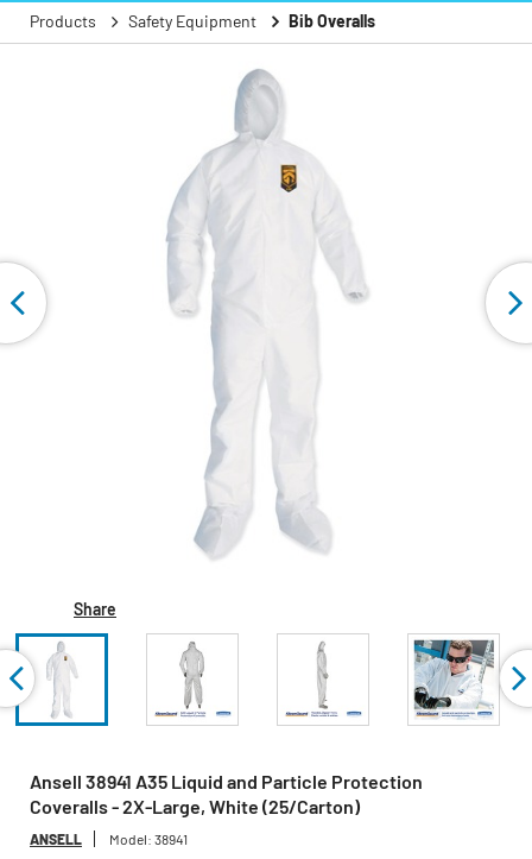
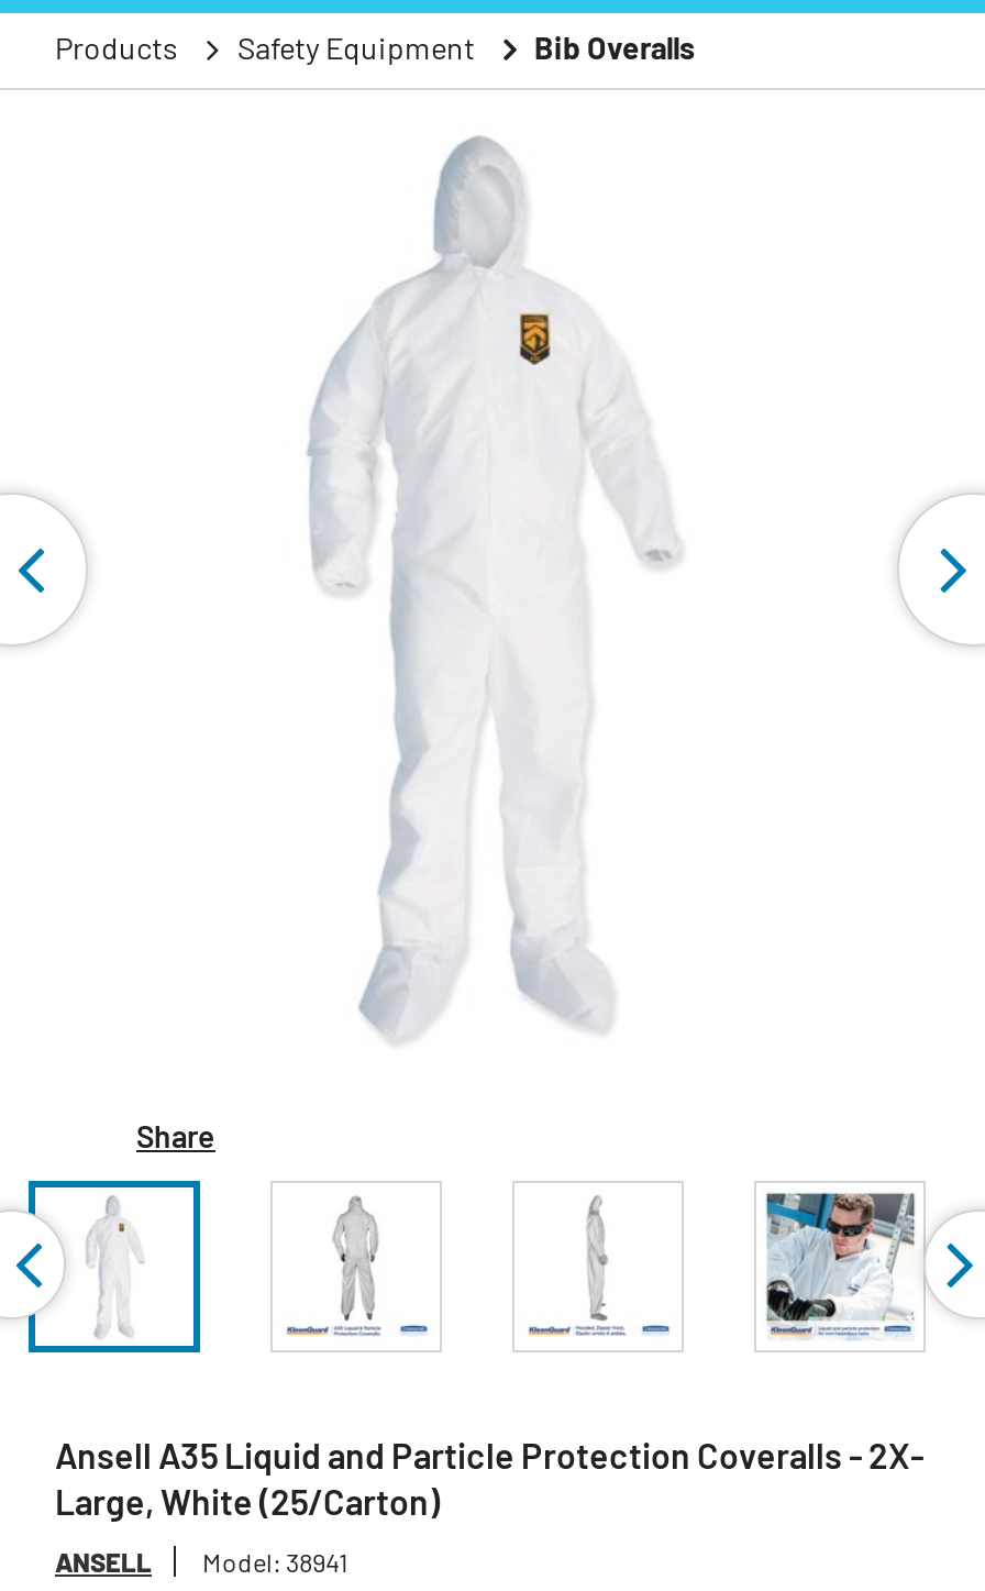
[30,770,423,817] Ansell 38941 A35 Liquid and Particle Protection | Coveralls - 2X-Large, White (25/Carton) -> [55,1434,923,1522] Ansell A35 Liquid and Particle Protection Coveralls - 2X- | Large, White (25/Carton)

